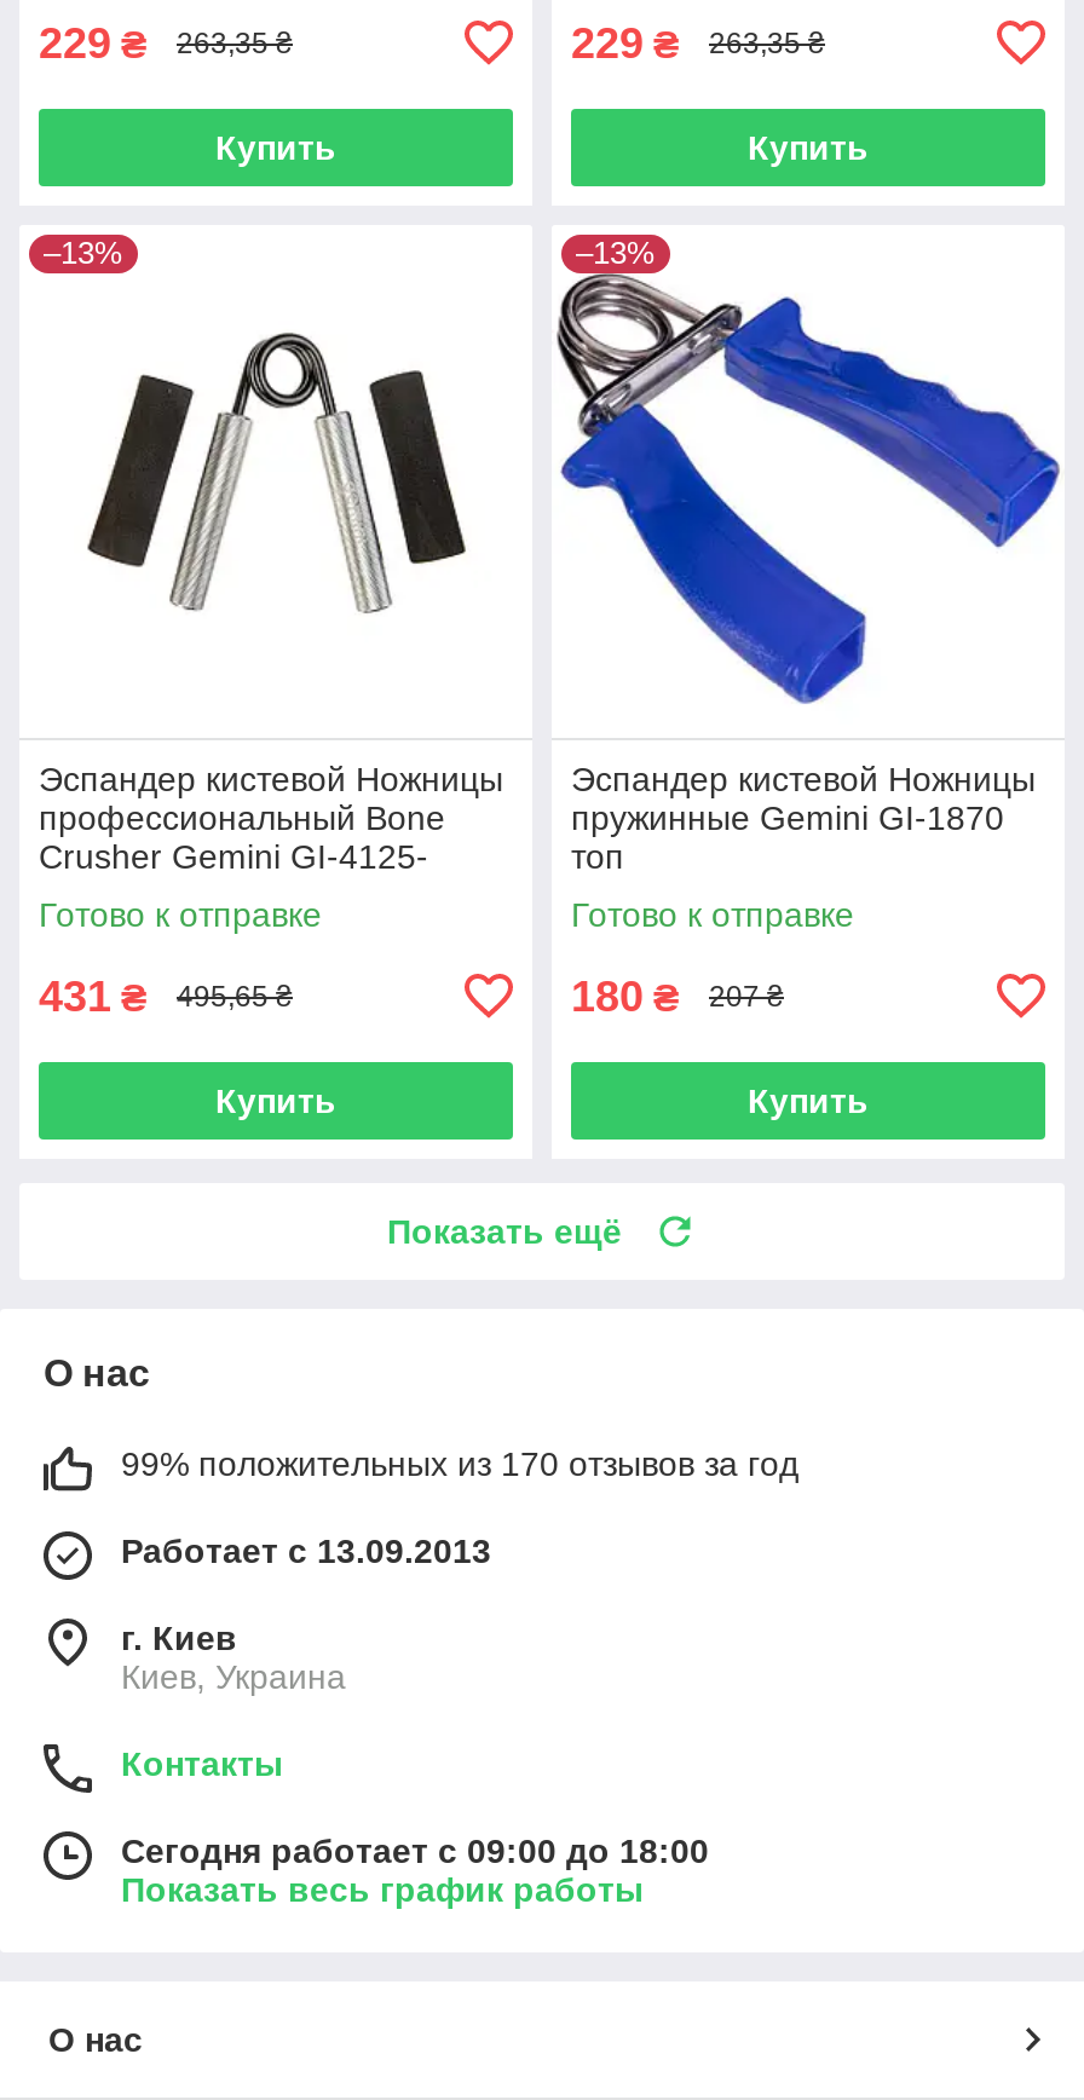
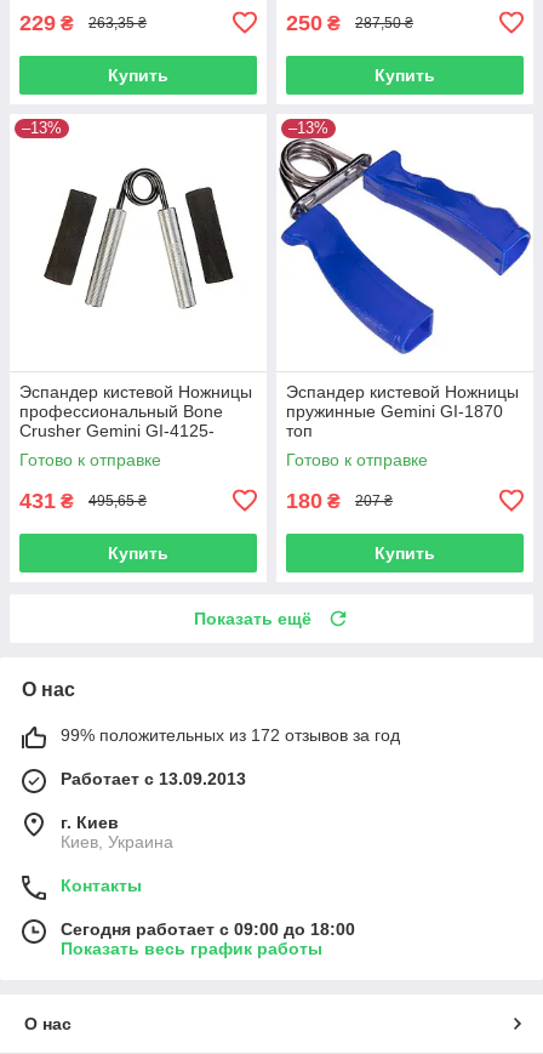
[571,19,680,67] 229 ₴ -> [286,11,341,35] 250 ₴
[709,27,825,61] 263,35 ₴ -> [355,15,413,32] 287,50 ₴
[121,1444,798,1483] 99% положительных из 170 отзывов за год -> [61,725,400,744] 99% положительных из 172 отзывов за год

